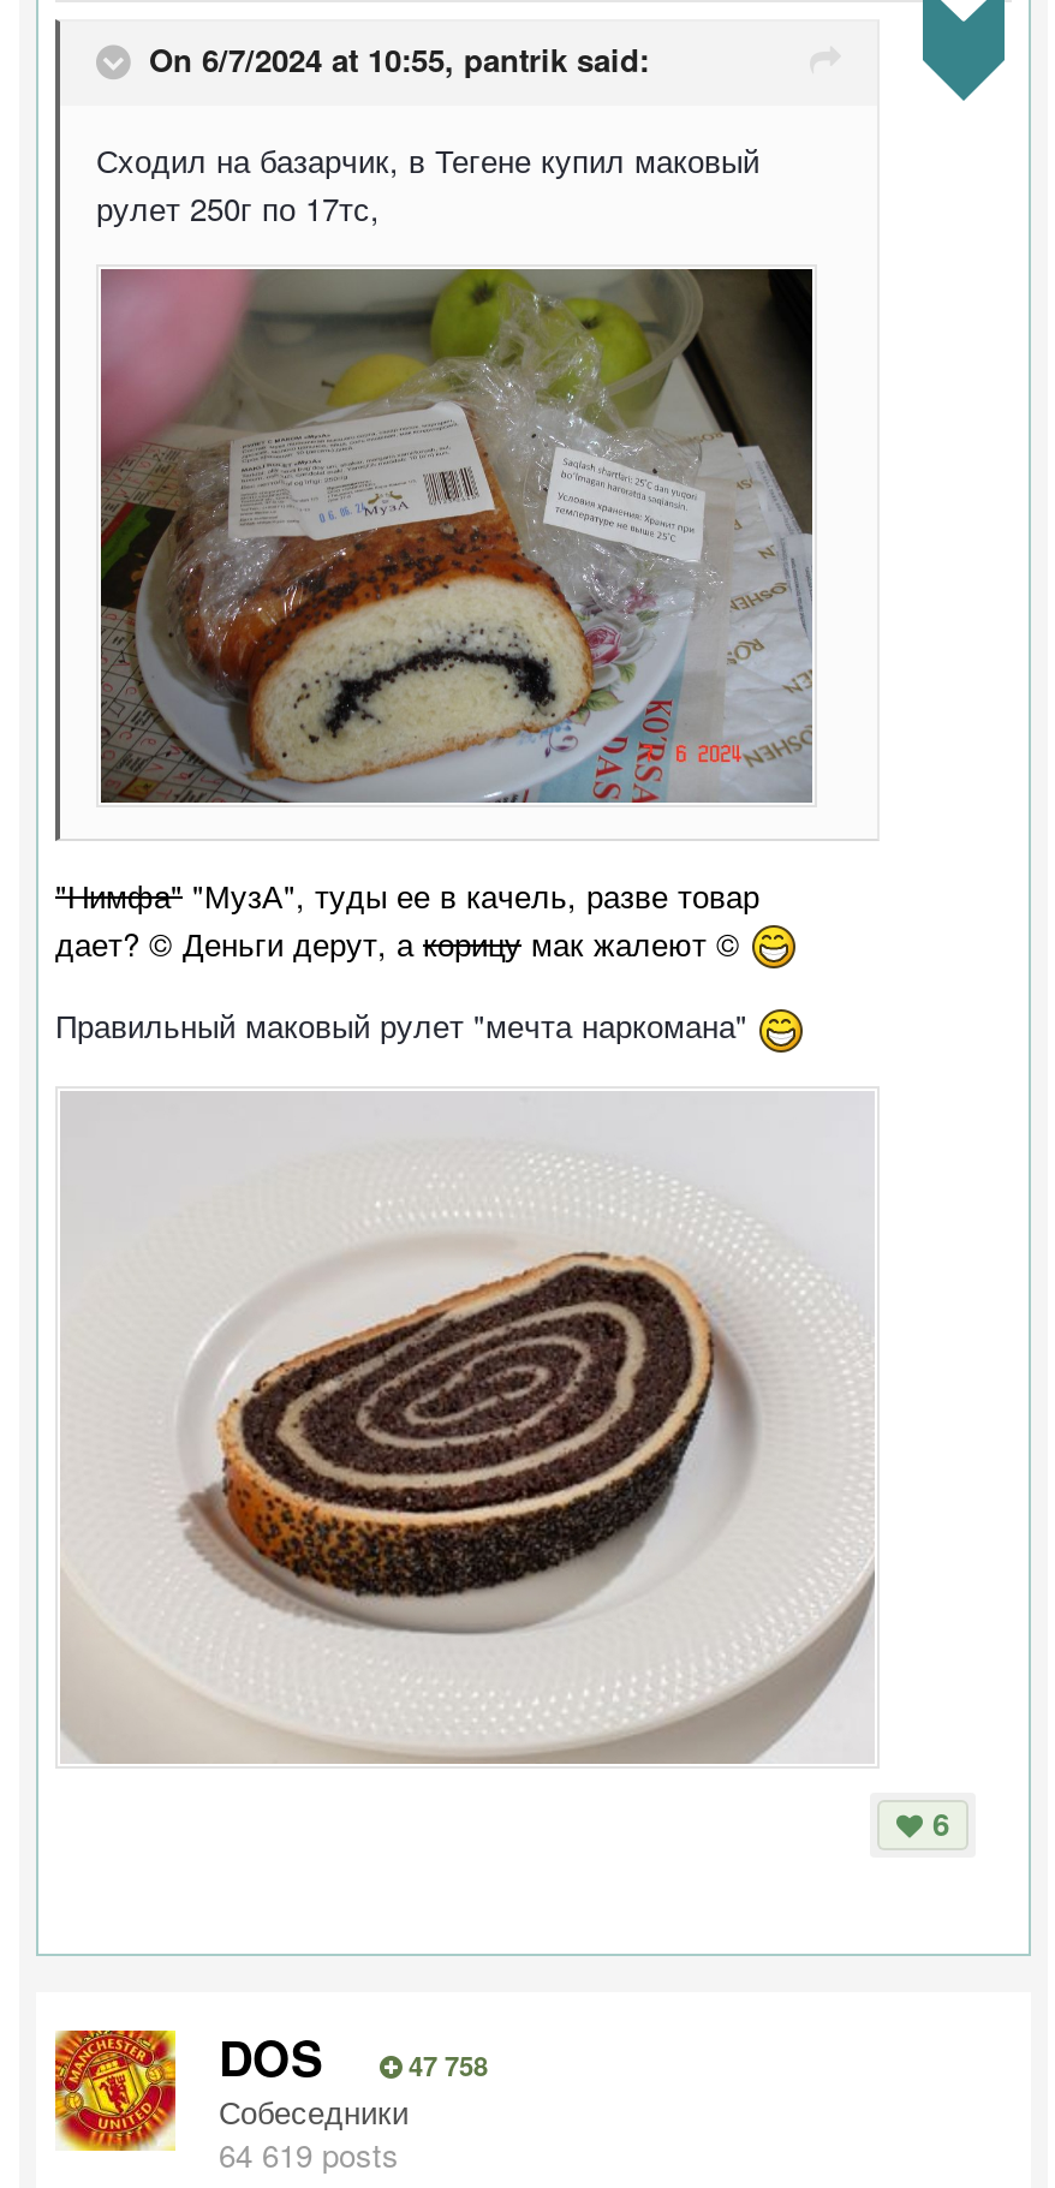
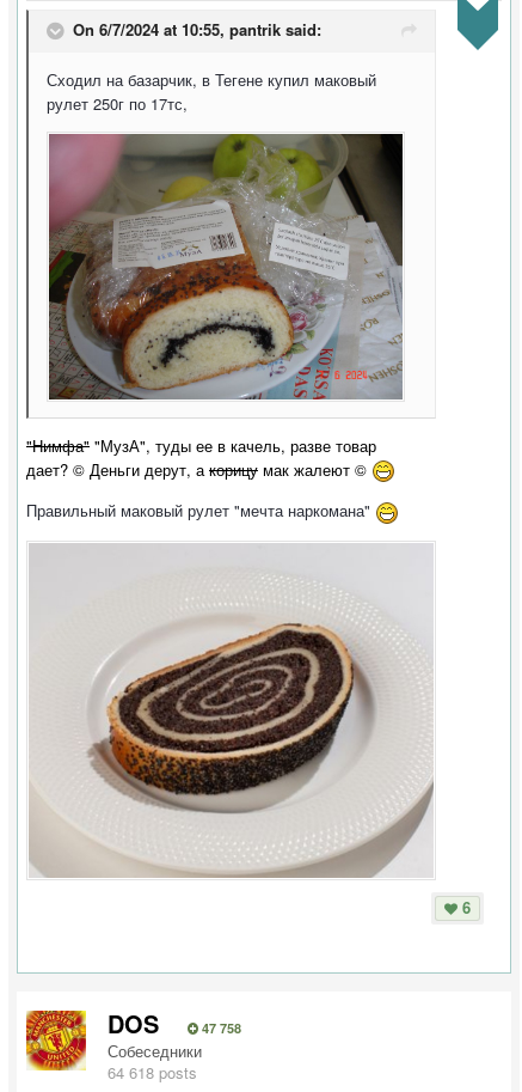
[219,2131,399,2177] 64 619 posts -> [108,1061,197,1084] 64 618 posts

